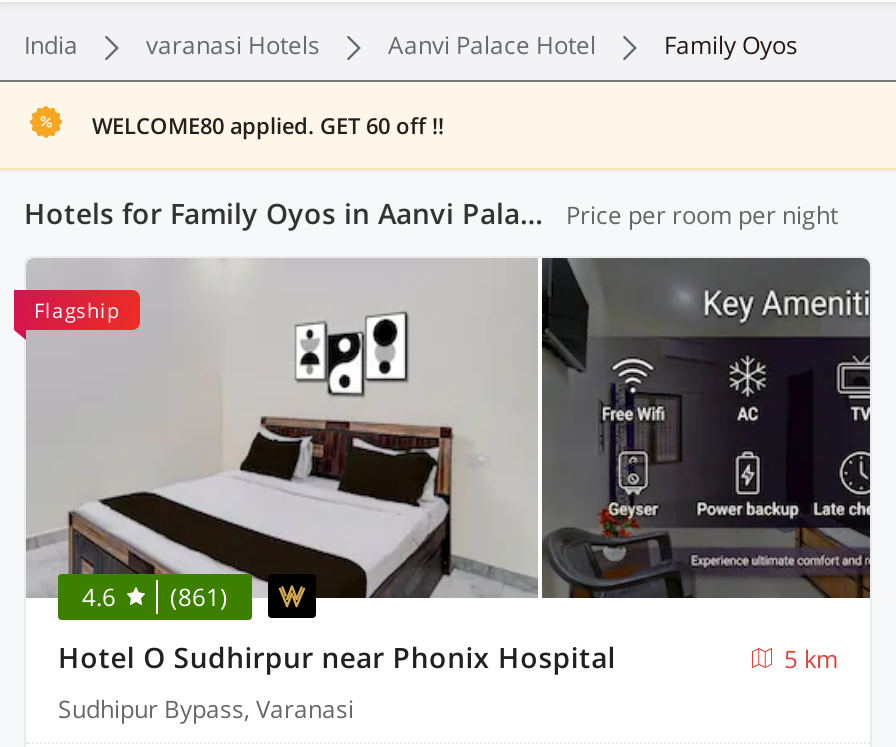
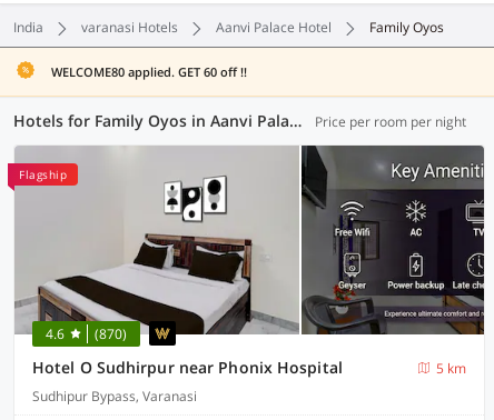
[82,580,228,614] 4.6 (861) -> [46,324,127,343] 4.6 (870)

